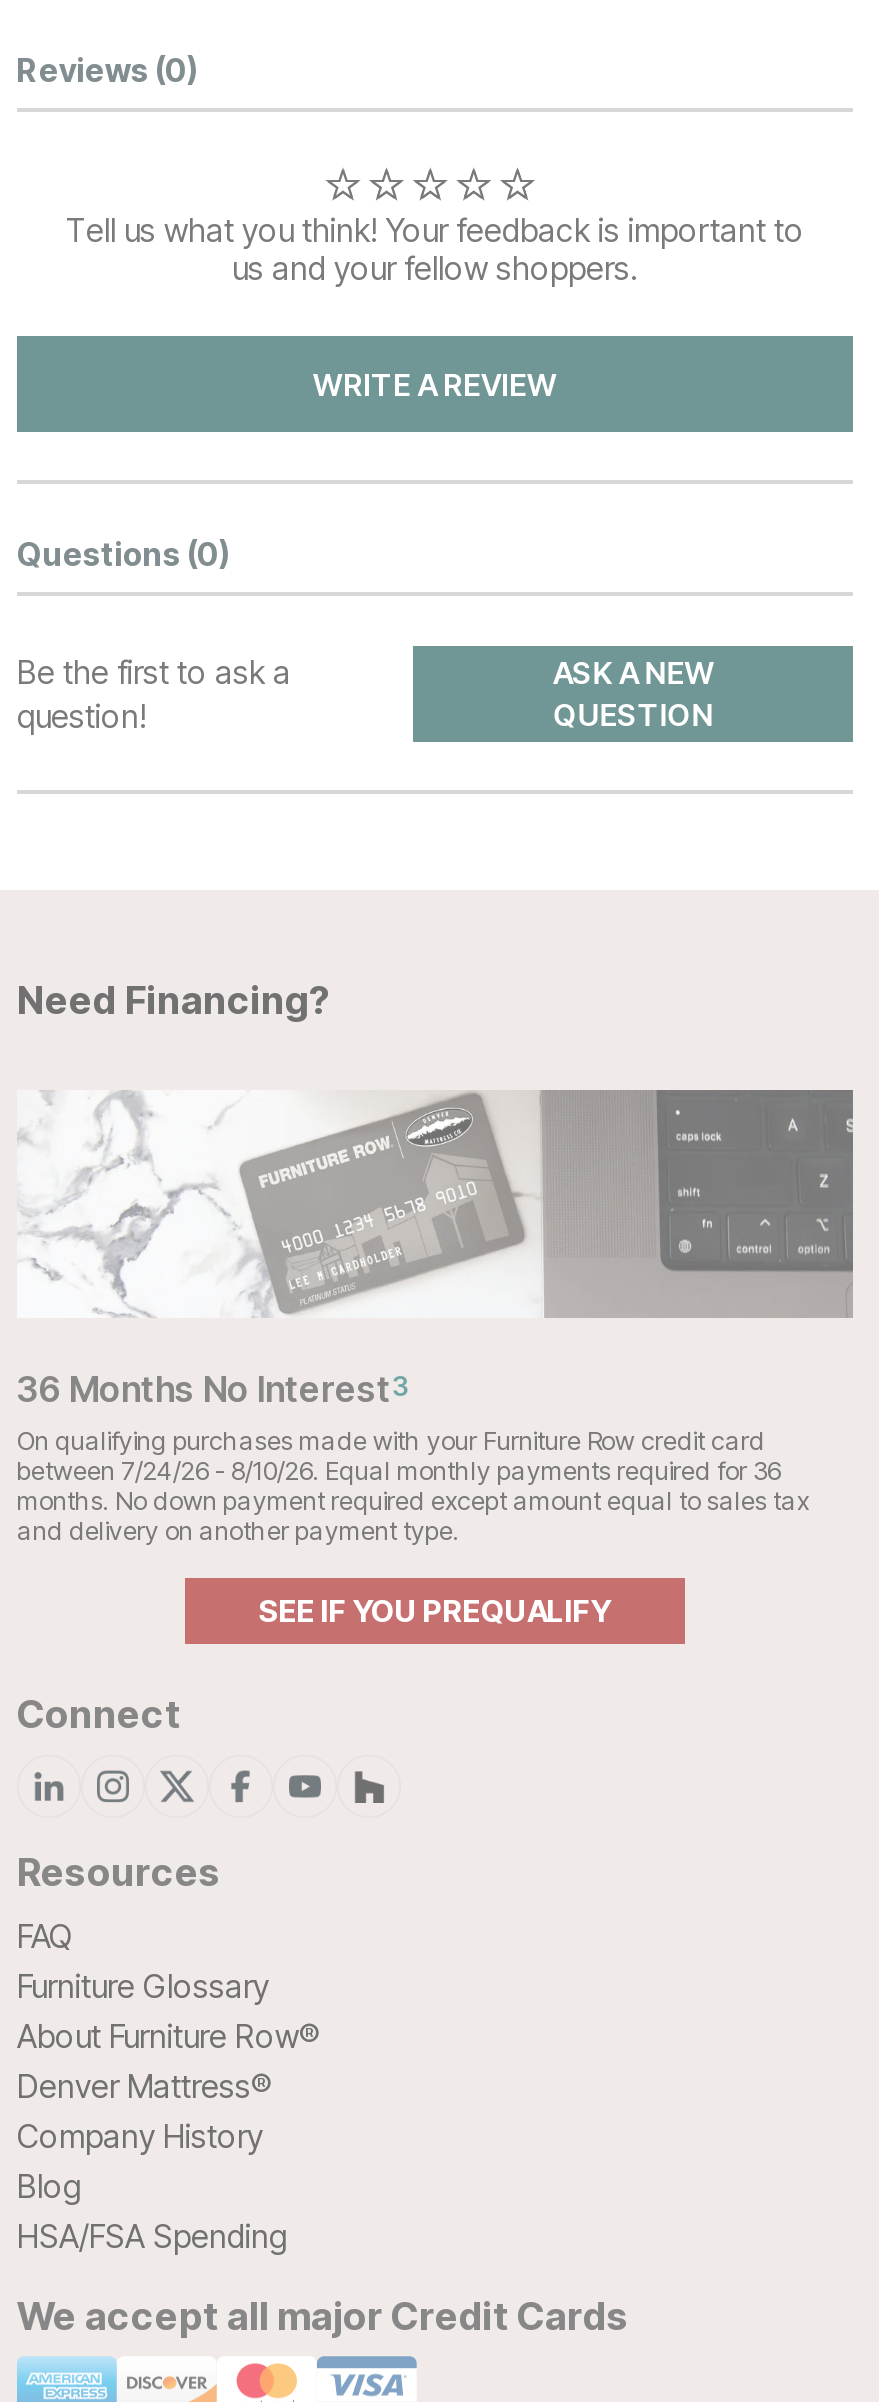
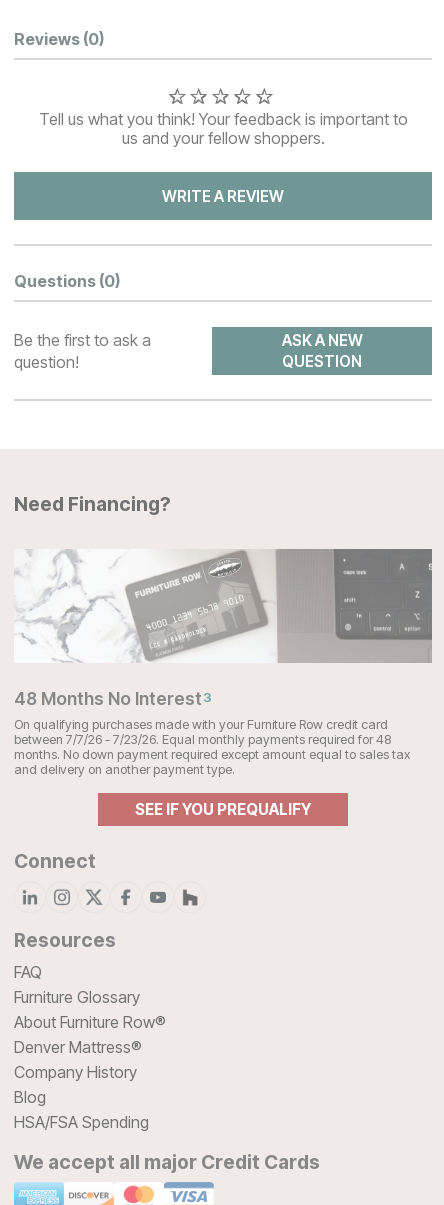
[17,1367,411,1409] 36 Months No Interest3 -> [14,688,212,709] 48 Months No Interest3
[17,1455,781,1485] between 7/24/26 - 8/10/26. Equal monthly payments required for 36 -> [14,732,391,747] between 7/7/26 - 7/23/26. Equal monthly payments required for 48

